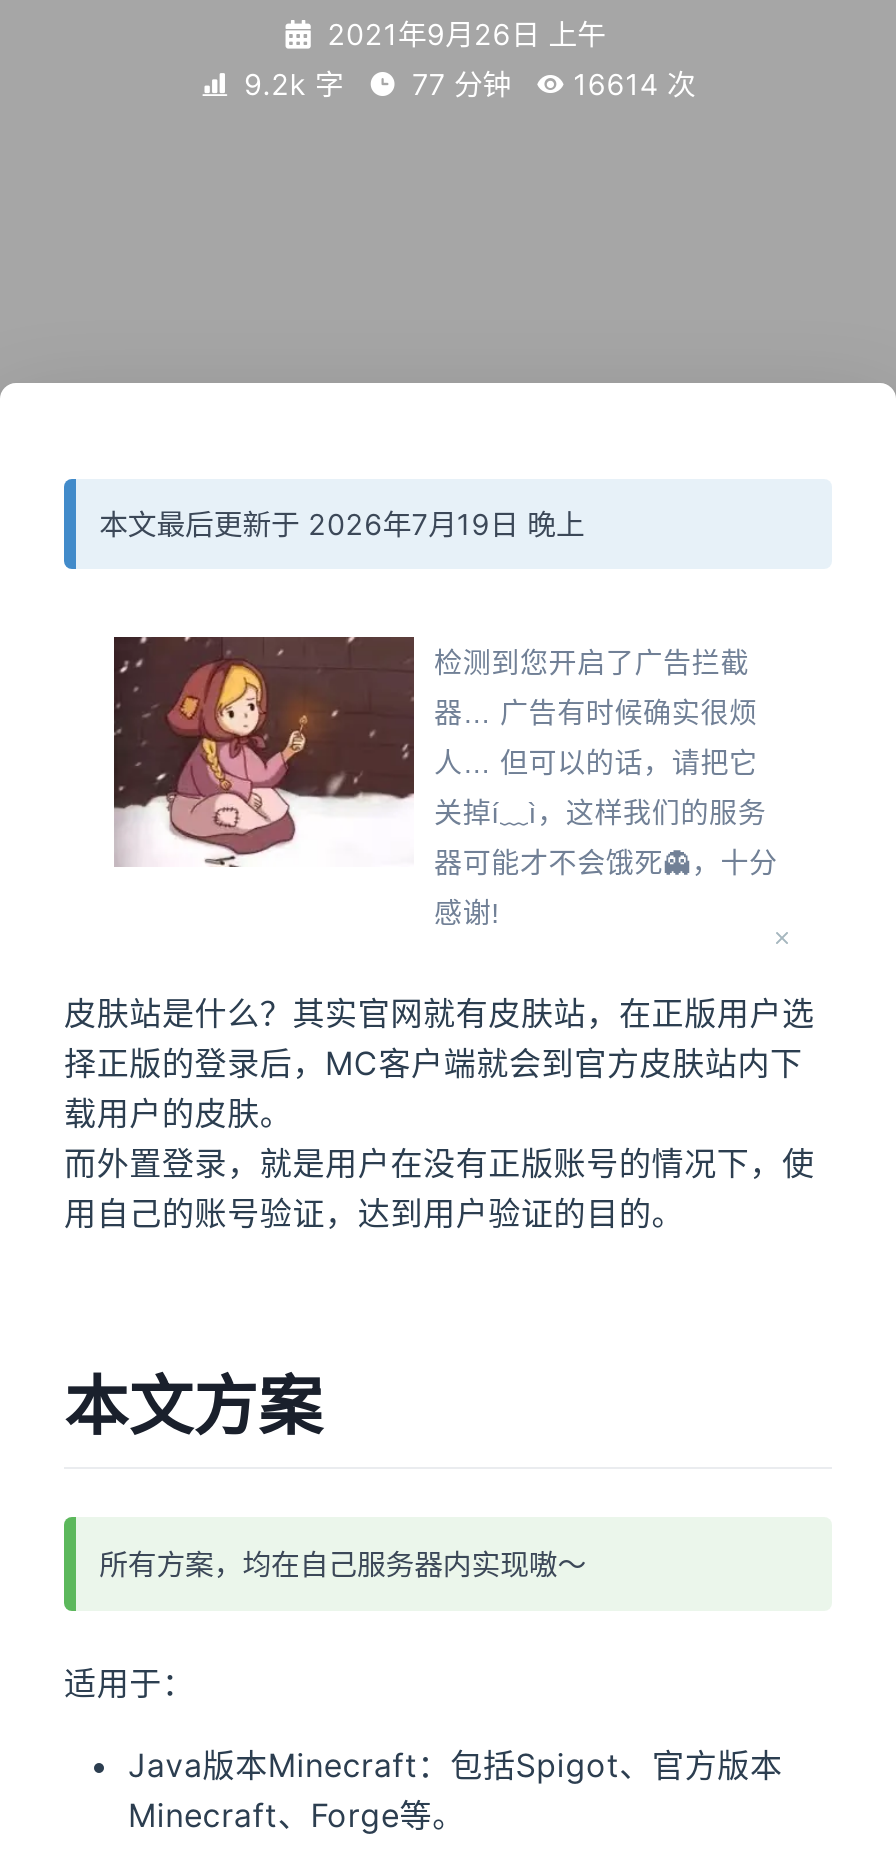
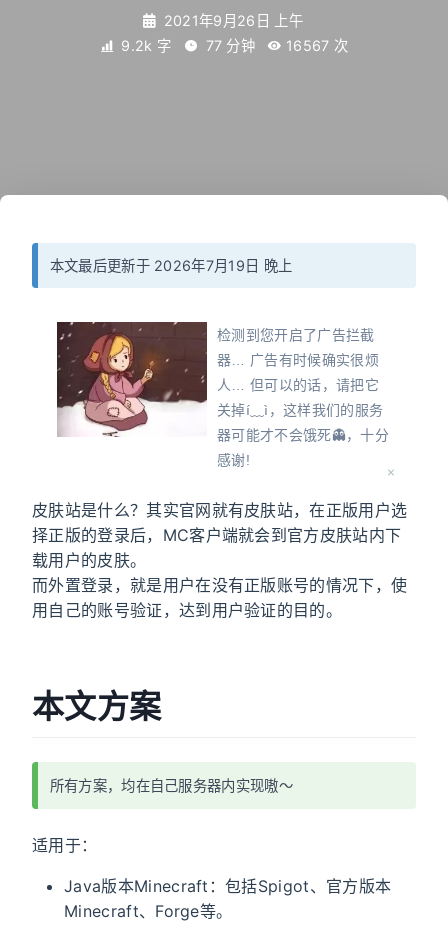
[235,67,696,101] 9.2k 字 77 分钟 16614次 -> [117,37,348,54] 9.2k 字 77 分钟 16567次

